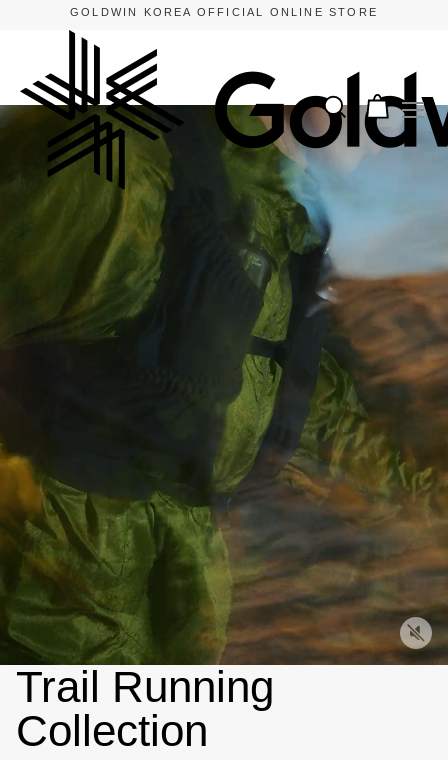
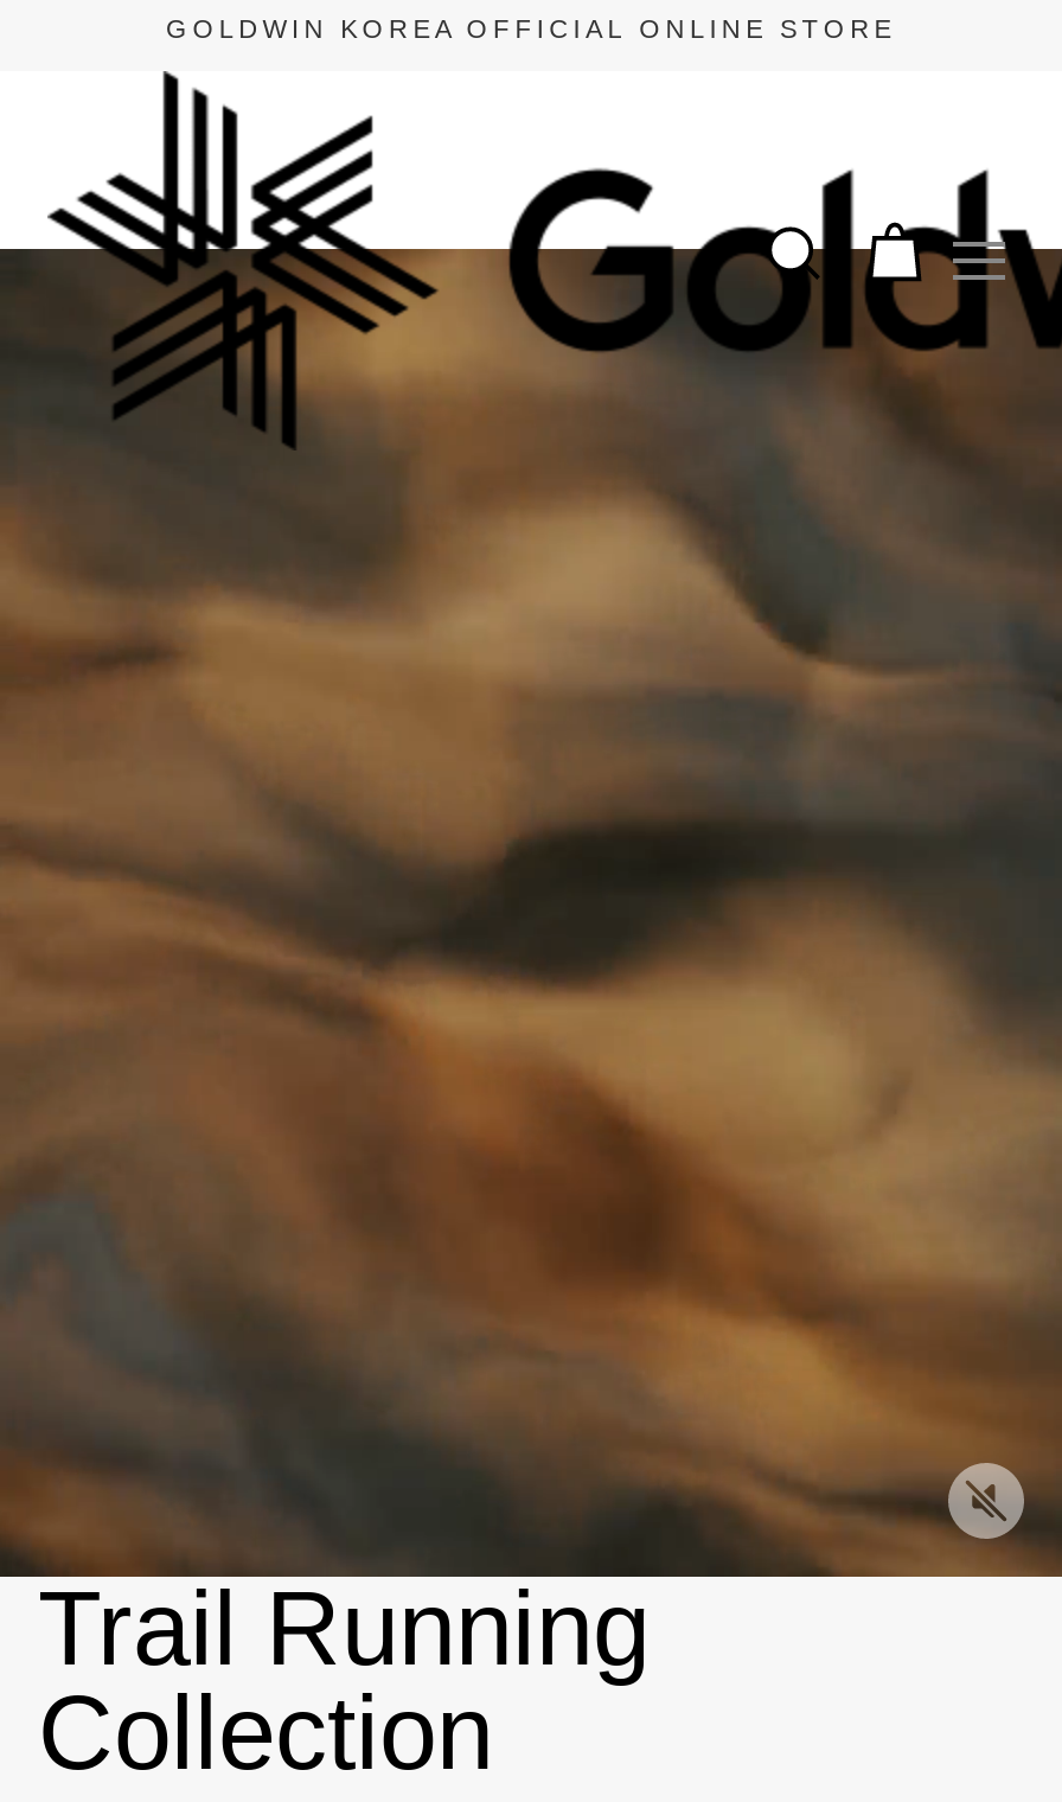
[3,104,445,665] [image] -> [7,247,1055,1577] [image]

